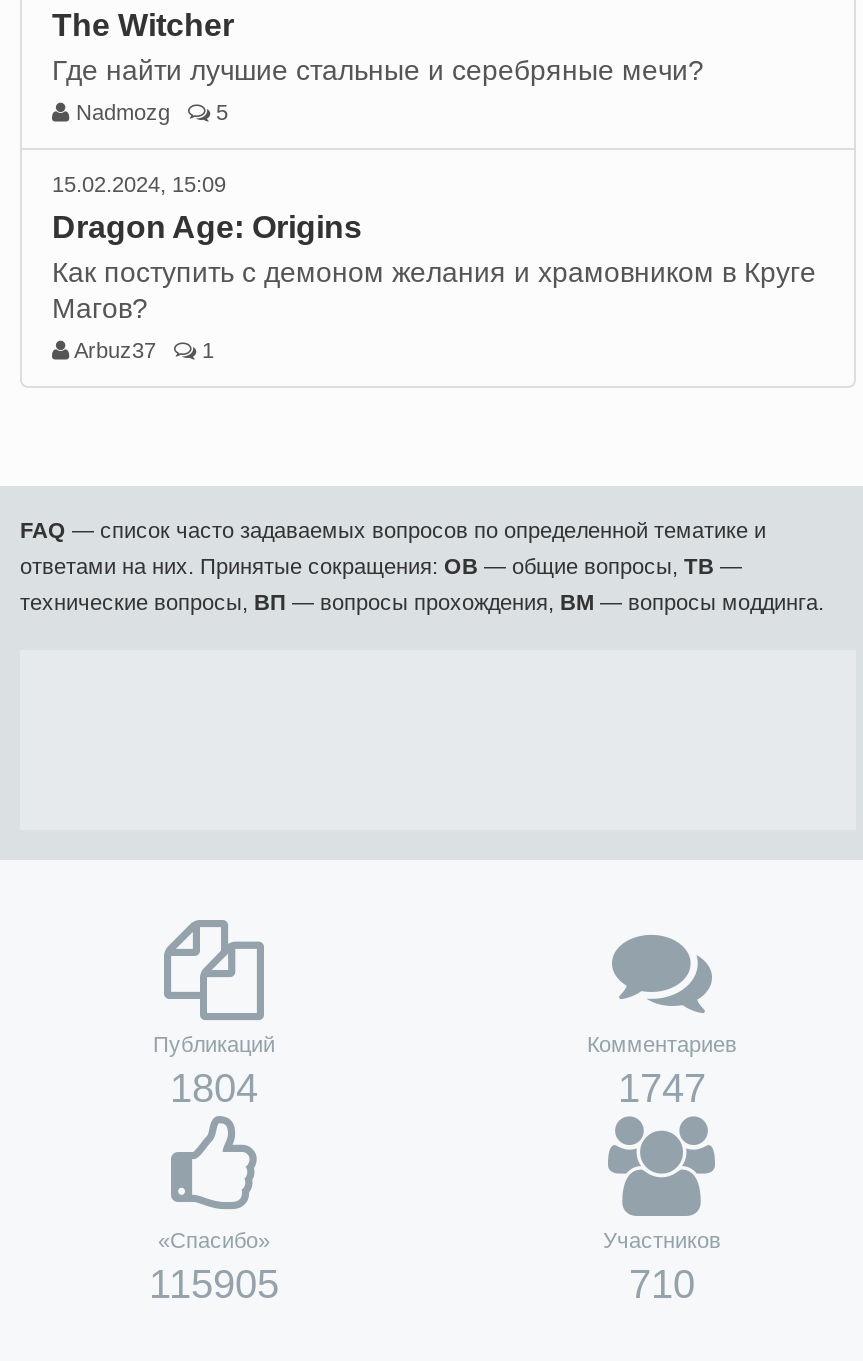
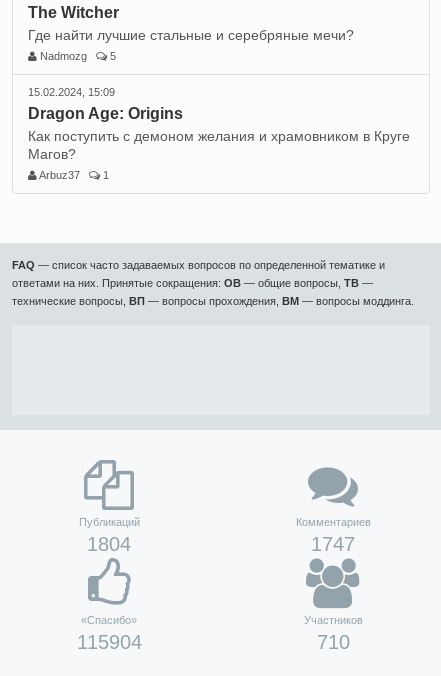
[149,1262,279,1306] 115905 -> [76,631,141,653] 115904

